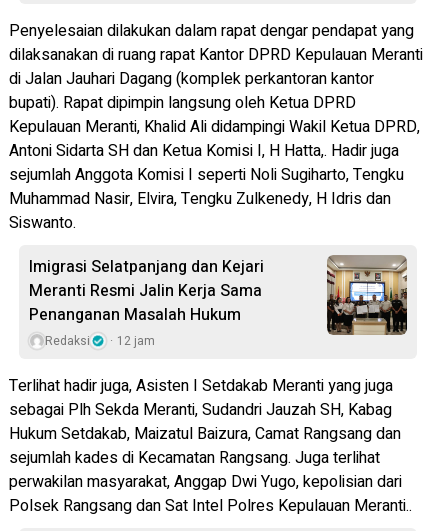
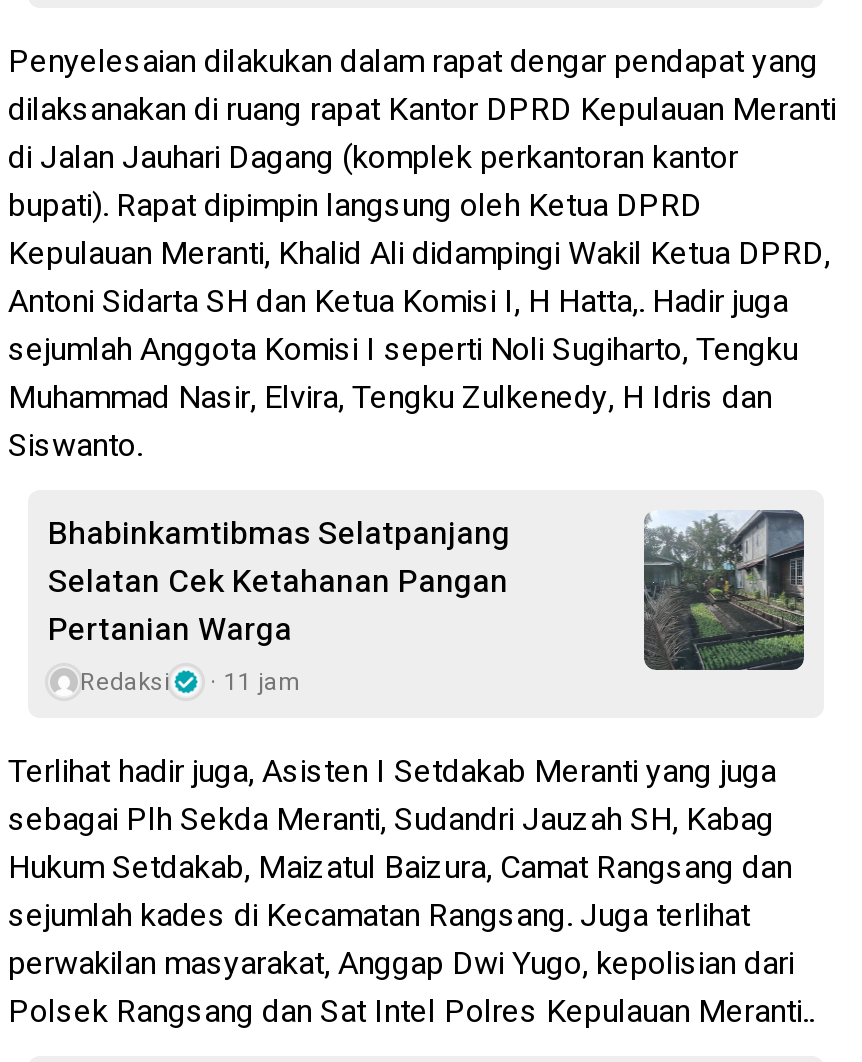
[29,255,264,327] Imigrasi Selatpanjang dan Kejari | Meranti Resmi Jalin Kerja Sama | Penanganan Masalah Hukum -> [48,510,510,654] Bhabinkamtibmas Selatpanjang | Selatan Cek Ketahanan Pangan | Pertanian Warga
[326,254,408,336] [image] -> [642,510,806,672] [image]
[45,332,155,350] Redaksi 12 jam -> [80,664,300,700] Redaksi 11 jam

